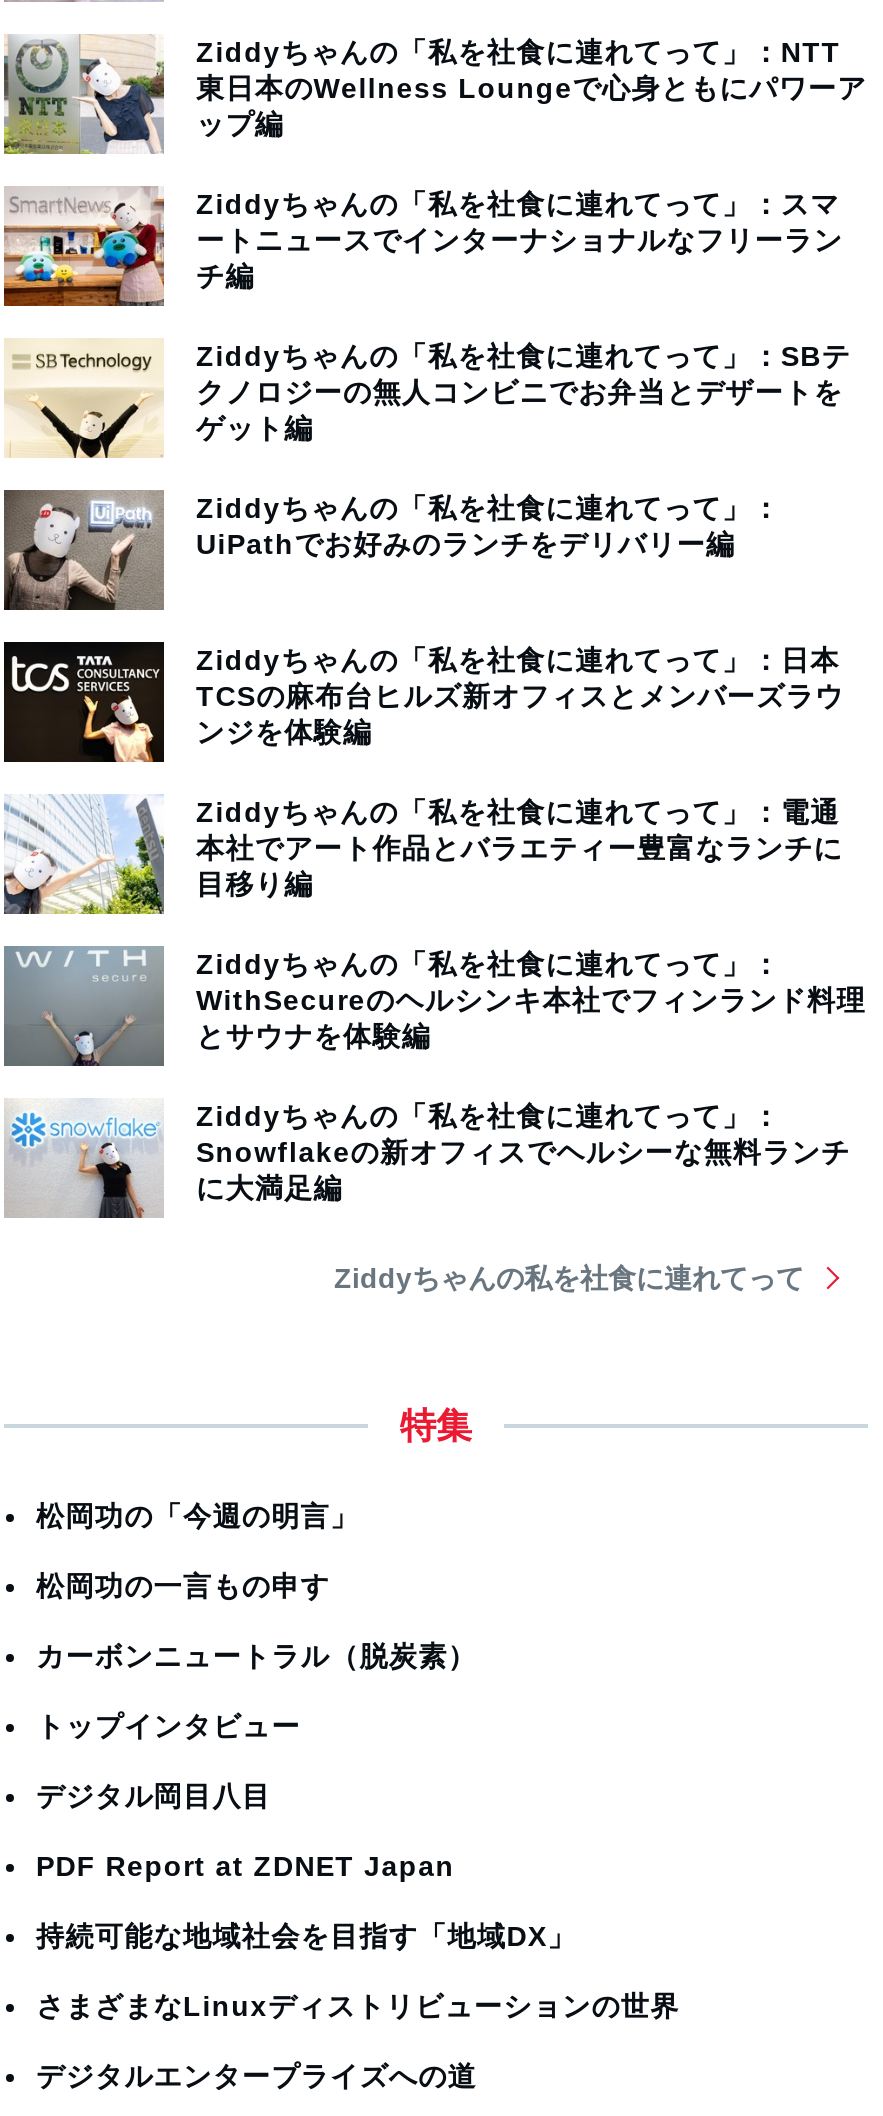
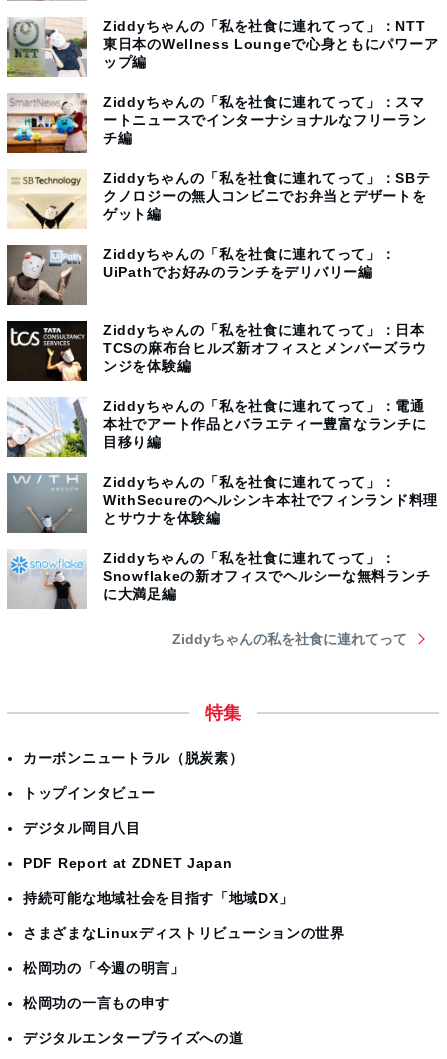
moved [36,1500,359,1602] -> [23,960,185,1011]: 松岡功の「今週の明言」 | 松岡功の一言もの申す
moved [36,1640,680,2022] -> [23,750,345,941]: カーボンニュートラル（脱炭素） | トップインタビュー | デジタル岡目八目 | PDF Report at ZDNET Japan | 持続可能な地域社会を目指す「地域DX」 | さまざまなLinuxディストリビューションの世界

